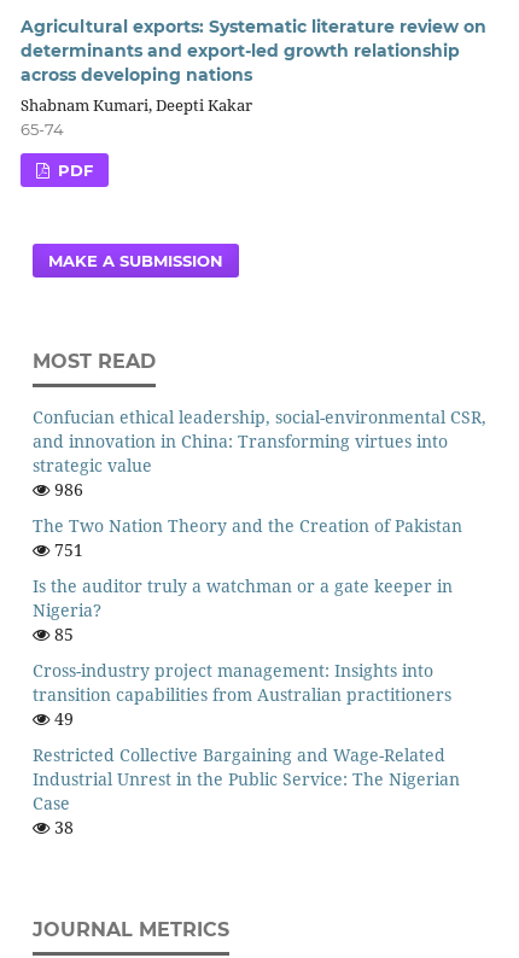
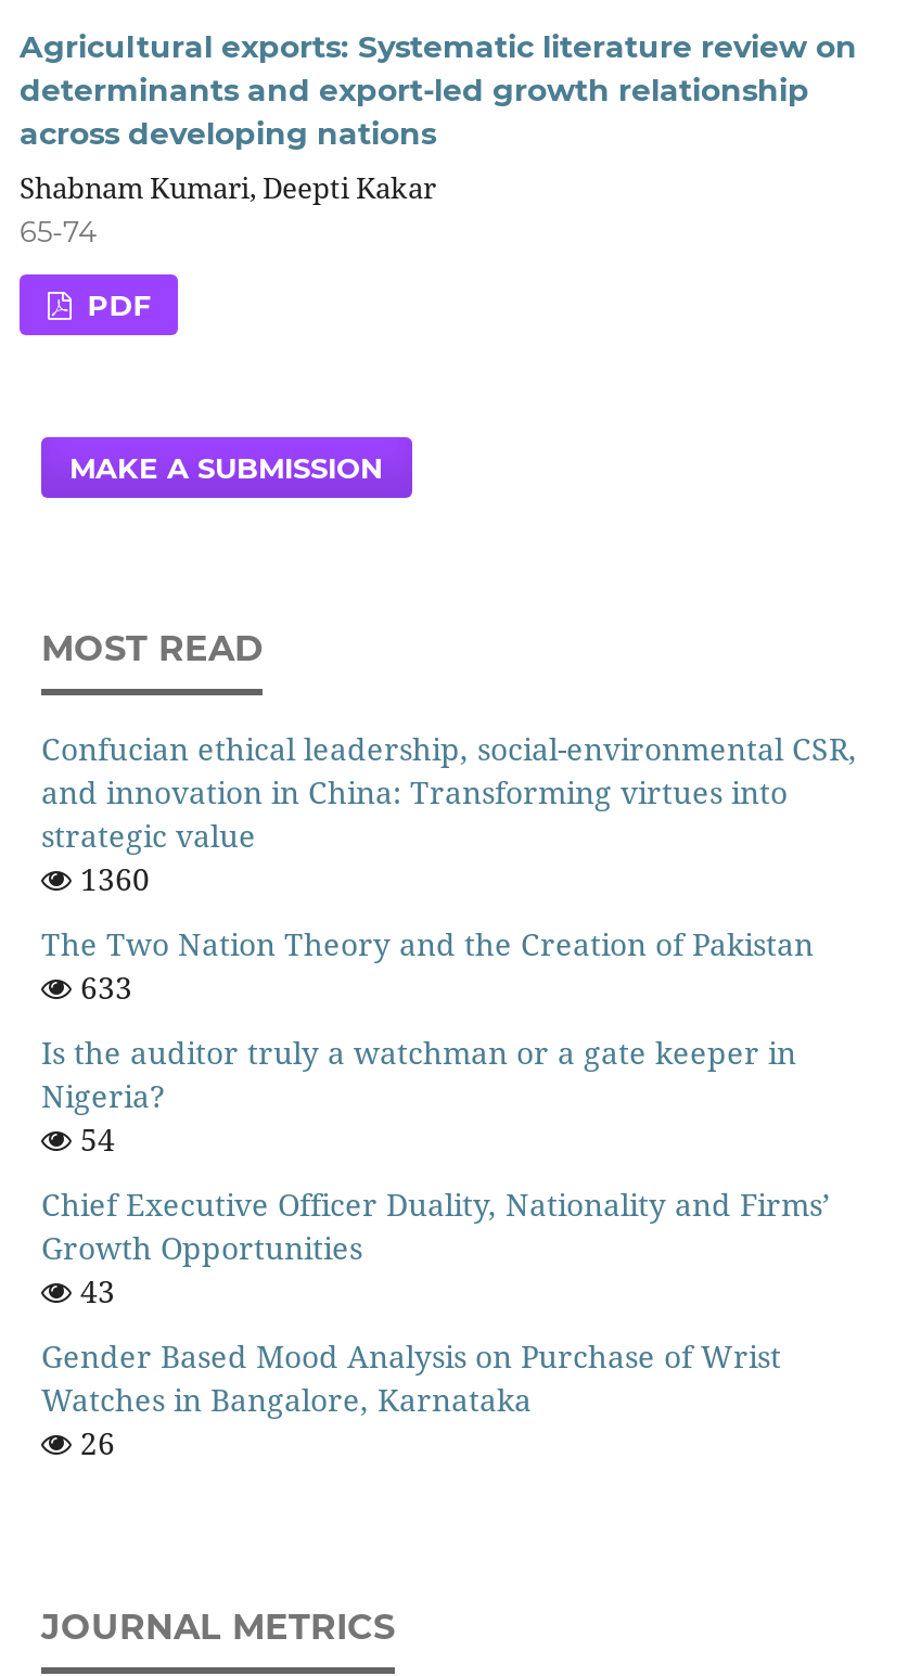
[49,478,83,500] 986 -> [72,858,150,899] 1360
[49,538,83,561] 751 -> [72,966,132,1007] 633
[49,622,74,645] 85 -> [72,1118,115,1159] 54
[33,658,451,730] Cross-industry project management: Insights into | transition capabilities from Australian practitioners | 49 -> [41,1183,831,1311] Chief Executive Officer Duality, Nationality and Firms’ | Growth Opportunities | 43
[33,743,460,838] Restricted Collective Bargaining and Wage-Related | Industrial Unrest in the Public Service: The Nigerian | Case | 38 -> [41,1335,781,1463] Gender Based Mood Analysis on Purchase of Wrist | Watches in Bangalore, Karnataka | 26

